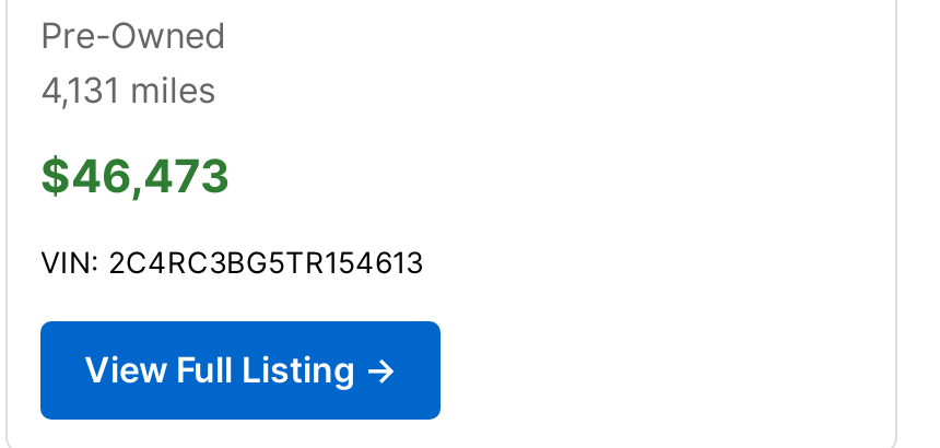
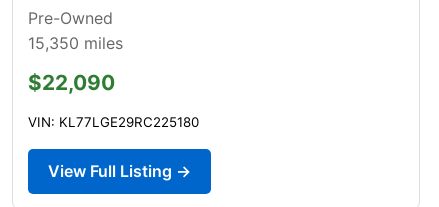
[40,68,215,111] 4,131 miles -> [28,33,123,53] 15,350 miles
[40,148,231,203] $46,473 -> [28,70,115,95] $22,090
[40,245,423,280] VIN: 2C4RC3BG5TR154613 -> [28,114,199,130] VIN: KL77LGE29RC225180

